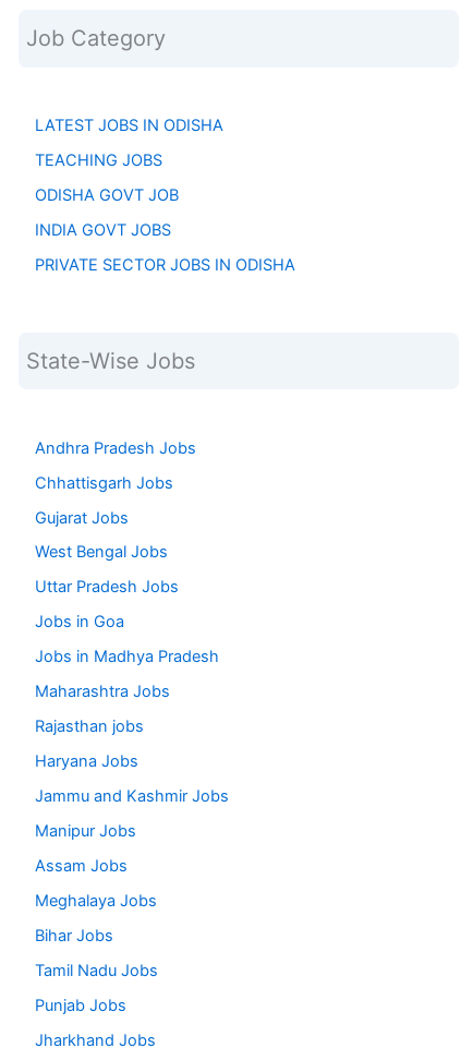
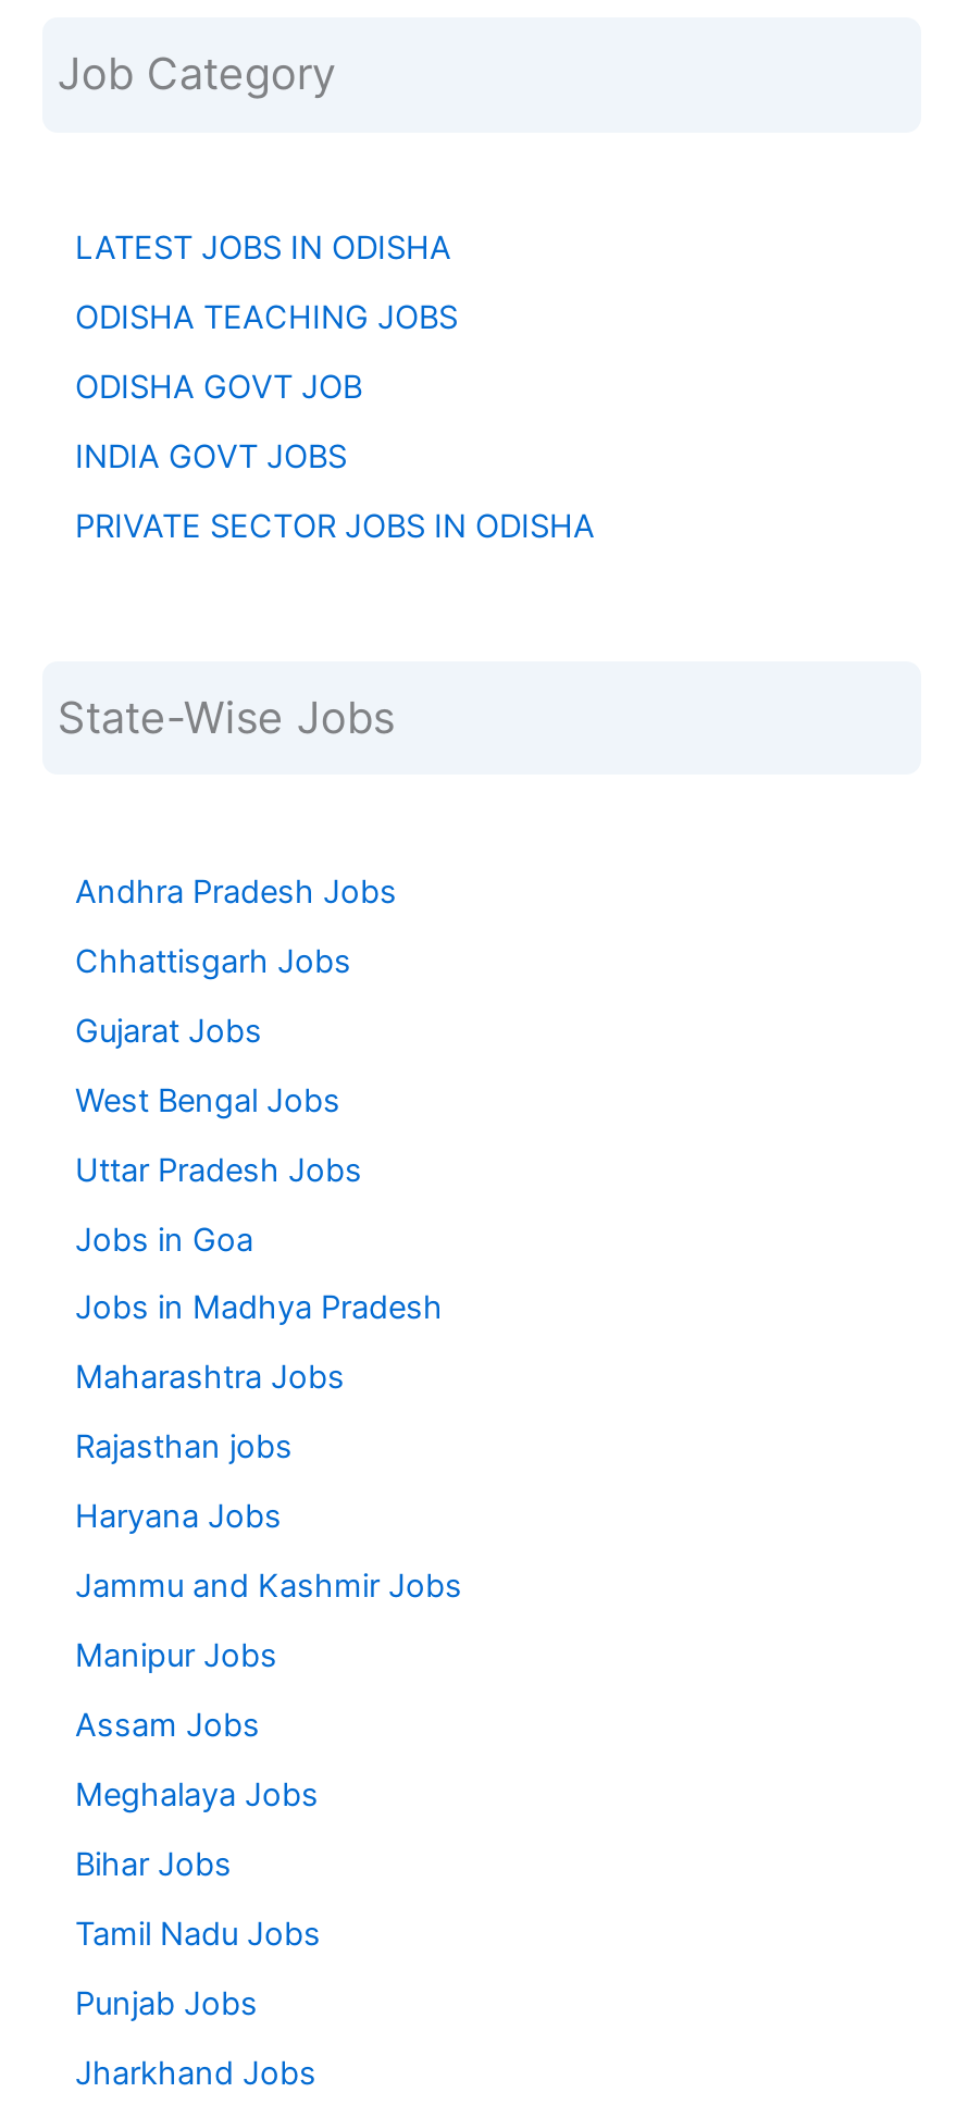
[35,150,162,170] TEACHING JOBS -> [75,298,458,337] ODISHA TEACHING JOBS

